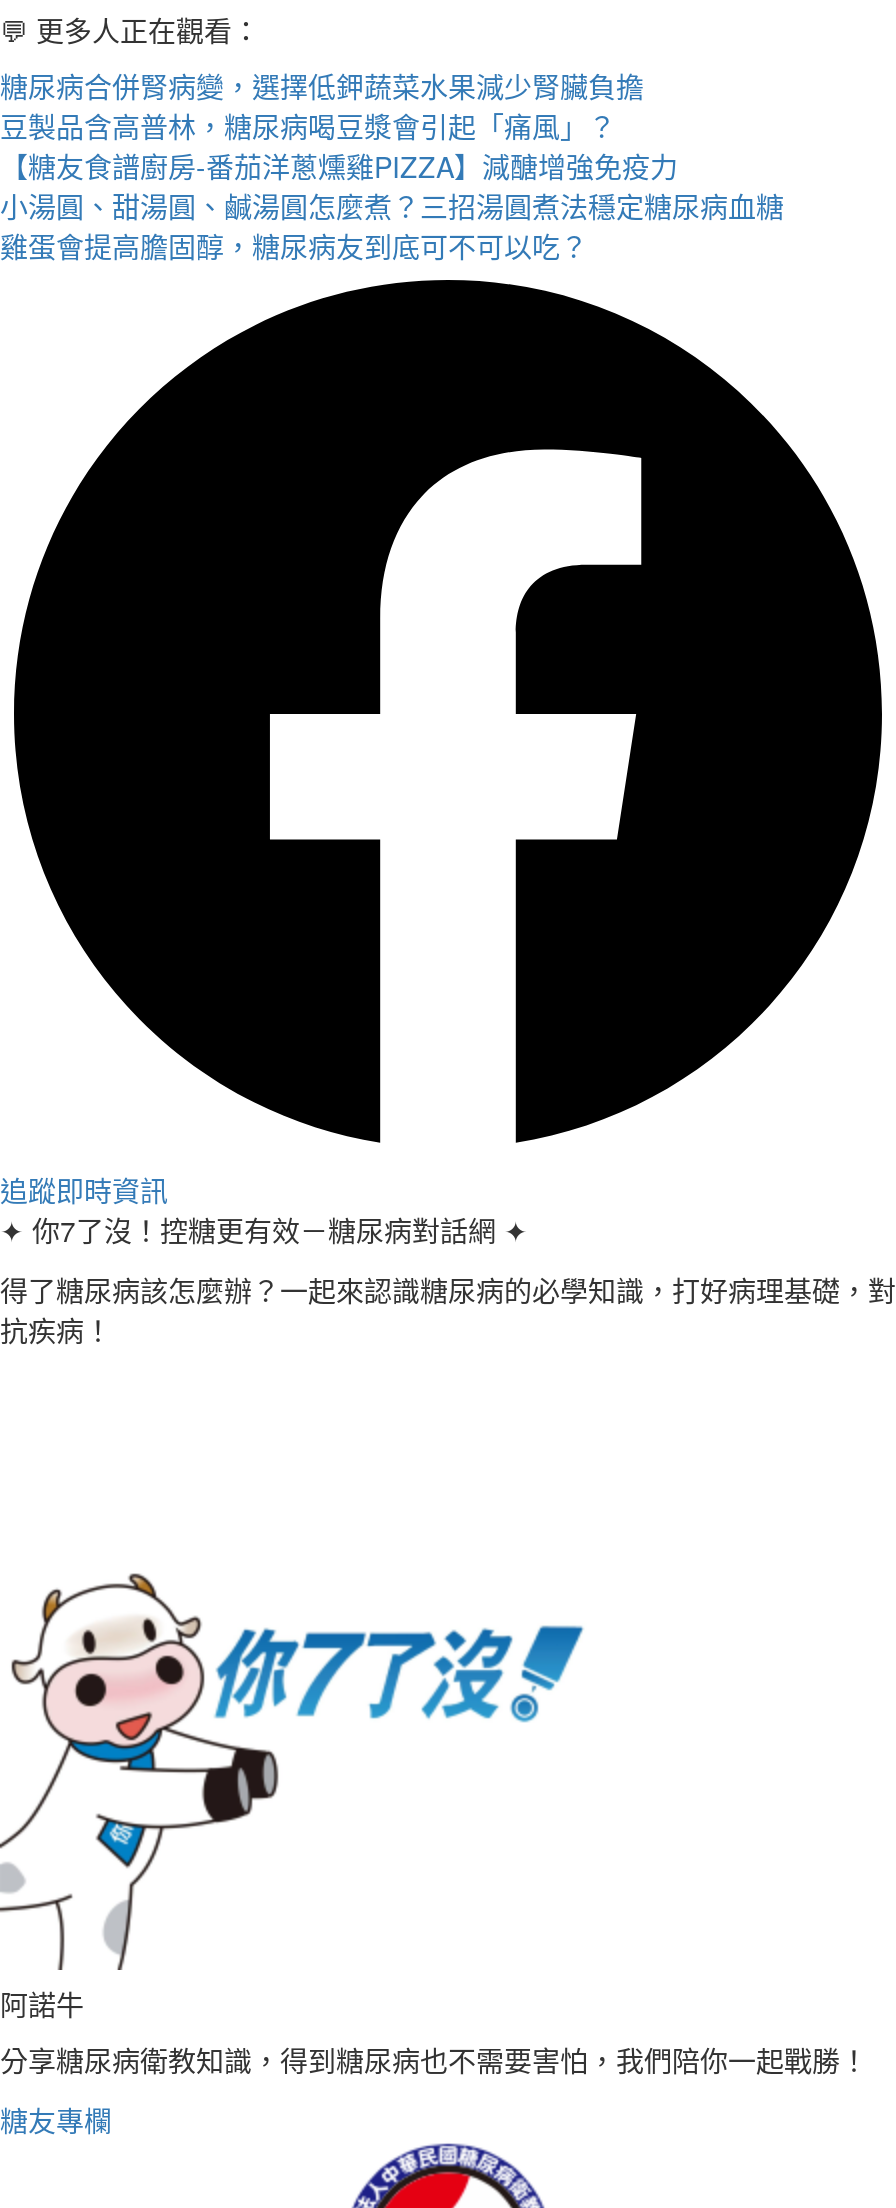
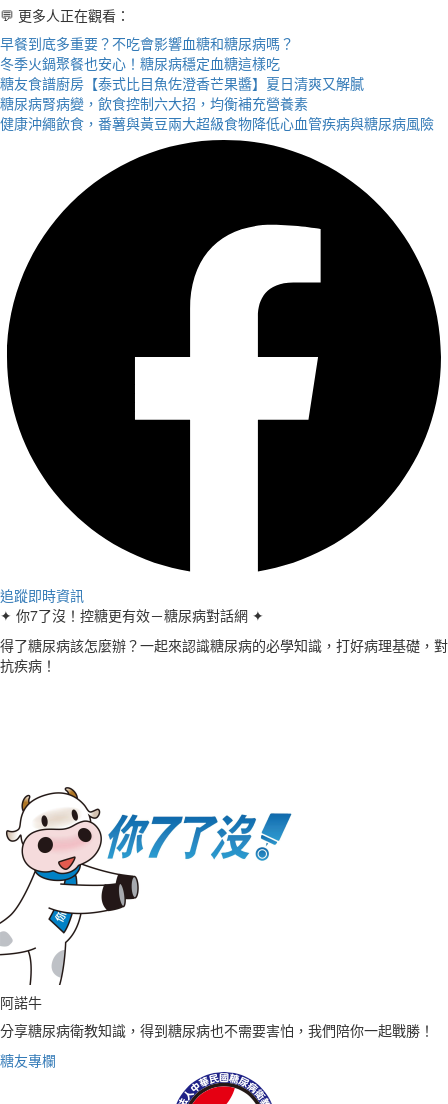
[0,65,784,265] 糖尿病合併腎病變，選擇低鉀蔬菜水果減少腎臟負擔 | 豆製品含高普林，糖尿病喝豆漿會引起「痛風」？ | 【糖友食譜廚房-番茄洋蔥燻雞PIZZA】減醣增強免疫力 | 小湯圓、甜湯圓、鹹湯圓怎麼煮？三招湯圓煮法穩定糖尿病血糖 | 雞蛋會提高膽固醇，糖尿病友到底可不可以吃？ -> [0,33,434,133] 早餐到底多重要？不吃會影響血糖和糖尿病嗎？ | 冬季火鍋聚餐也安心！糖尿病穩定血糖這樣吃 | 糖友食譜廚房【泰式比目魚佐澄香芒果醬】夏日清爽又解膩 | 糖尿病腎病變，飲食控制六大招，均衡補充營養素 | 健康沖繩飲食，番薯與黃豆兩大超級食物降低心血管疾病與糖尿病風險

